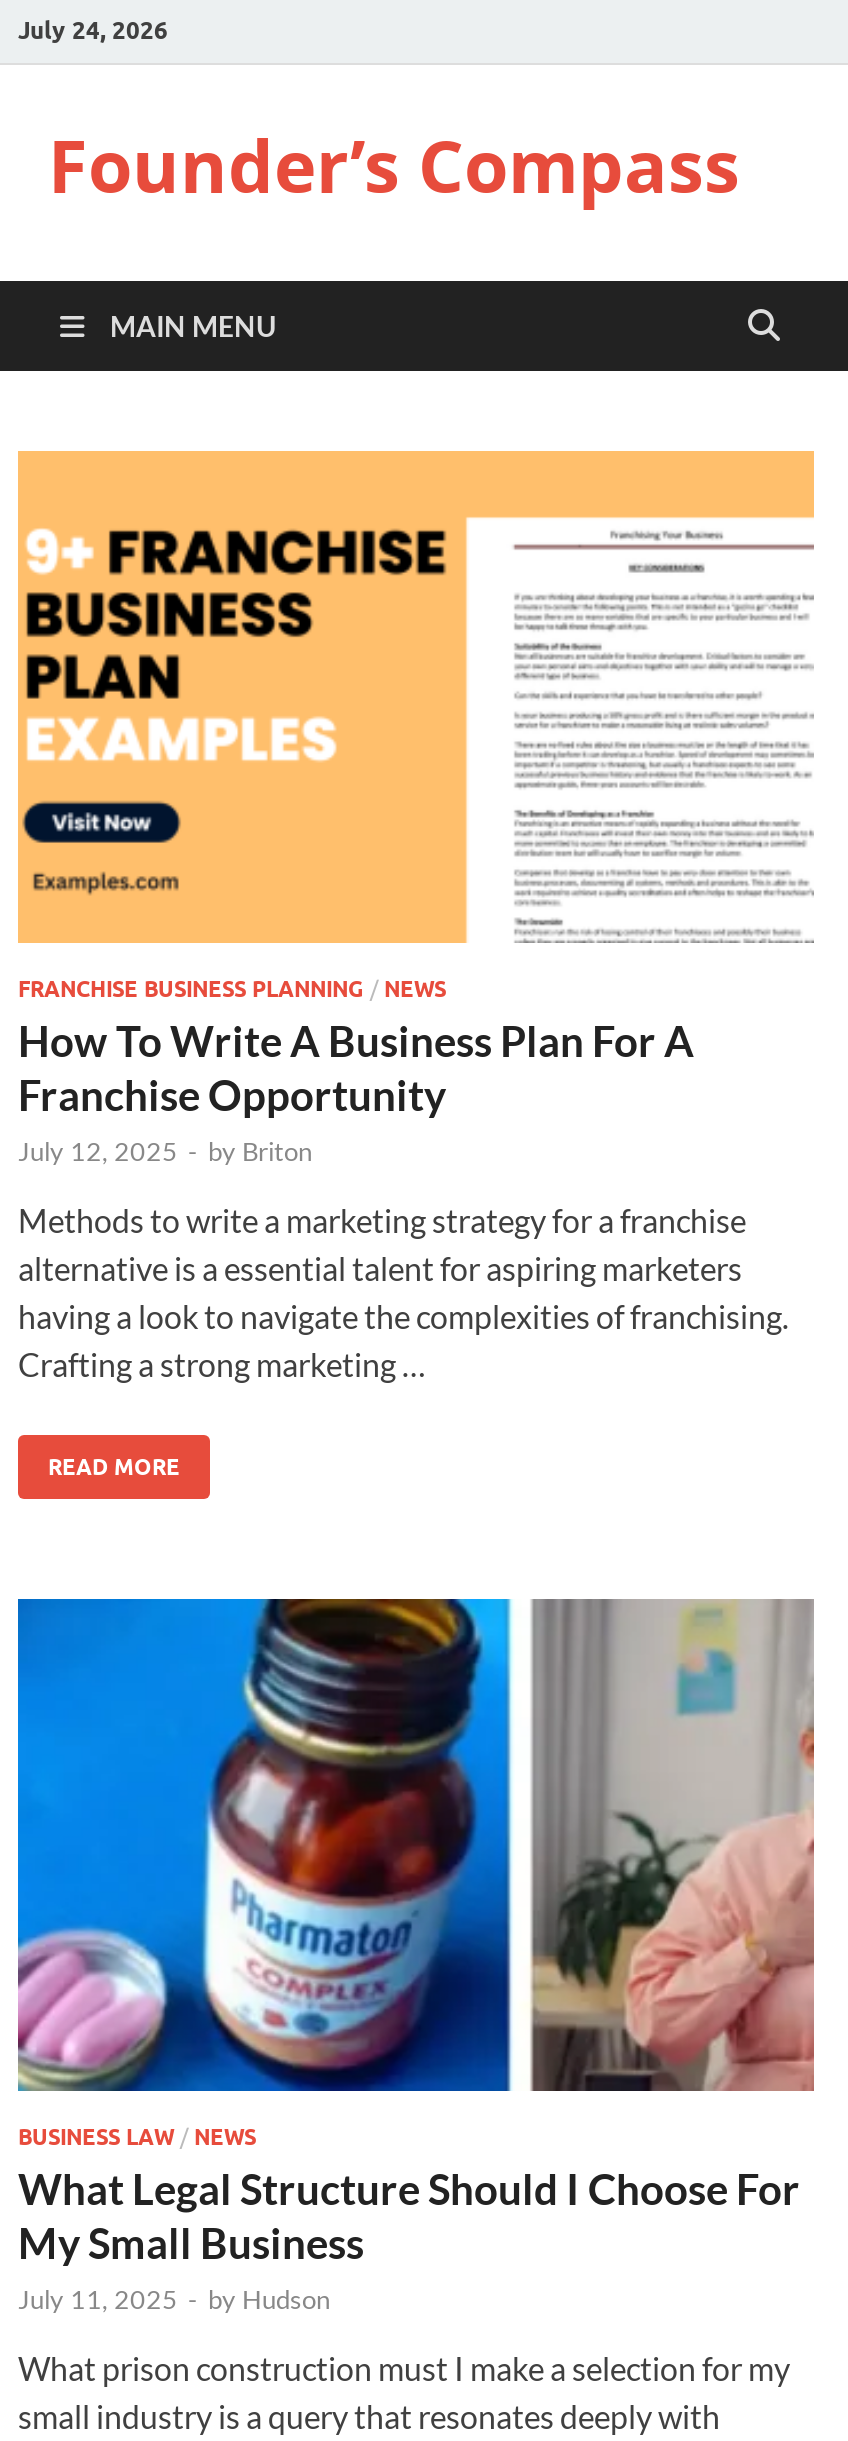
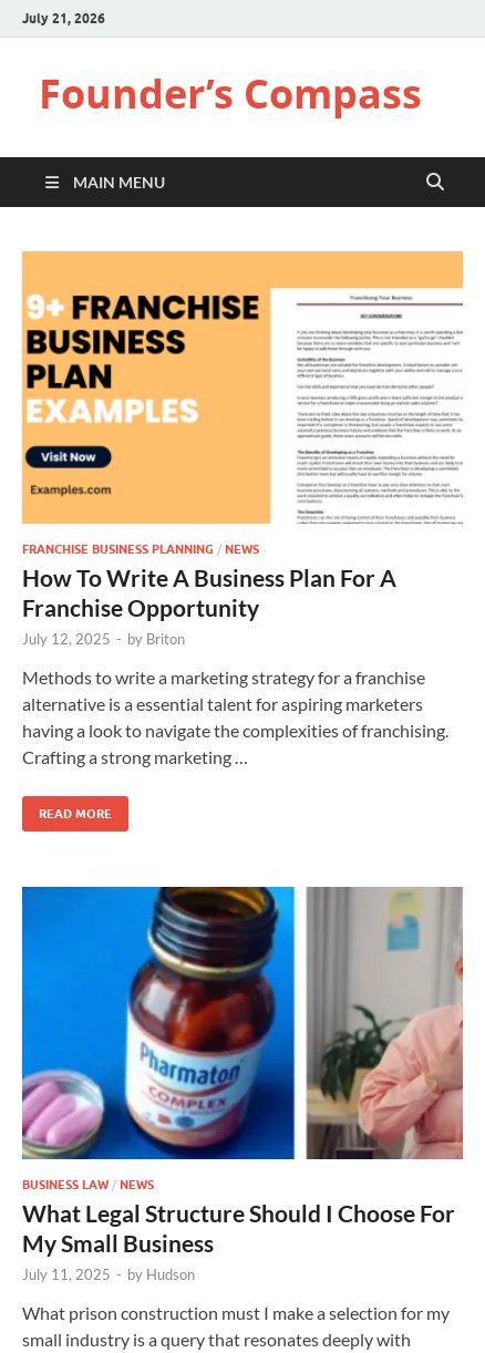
[18,14,168,44] July 24, 2026 -> [22,9,105,26] July 21, 2026

